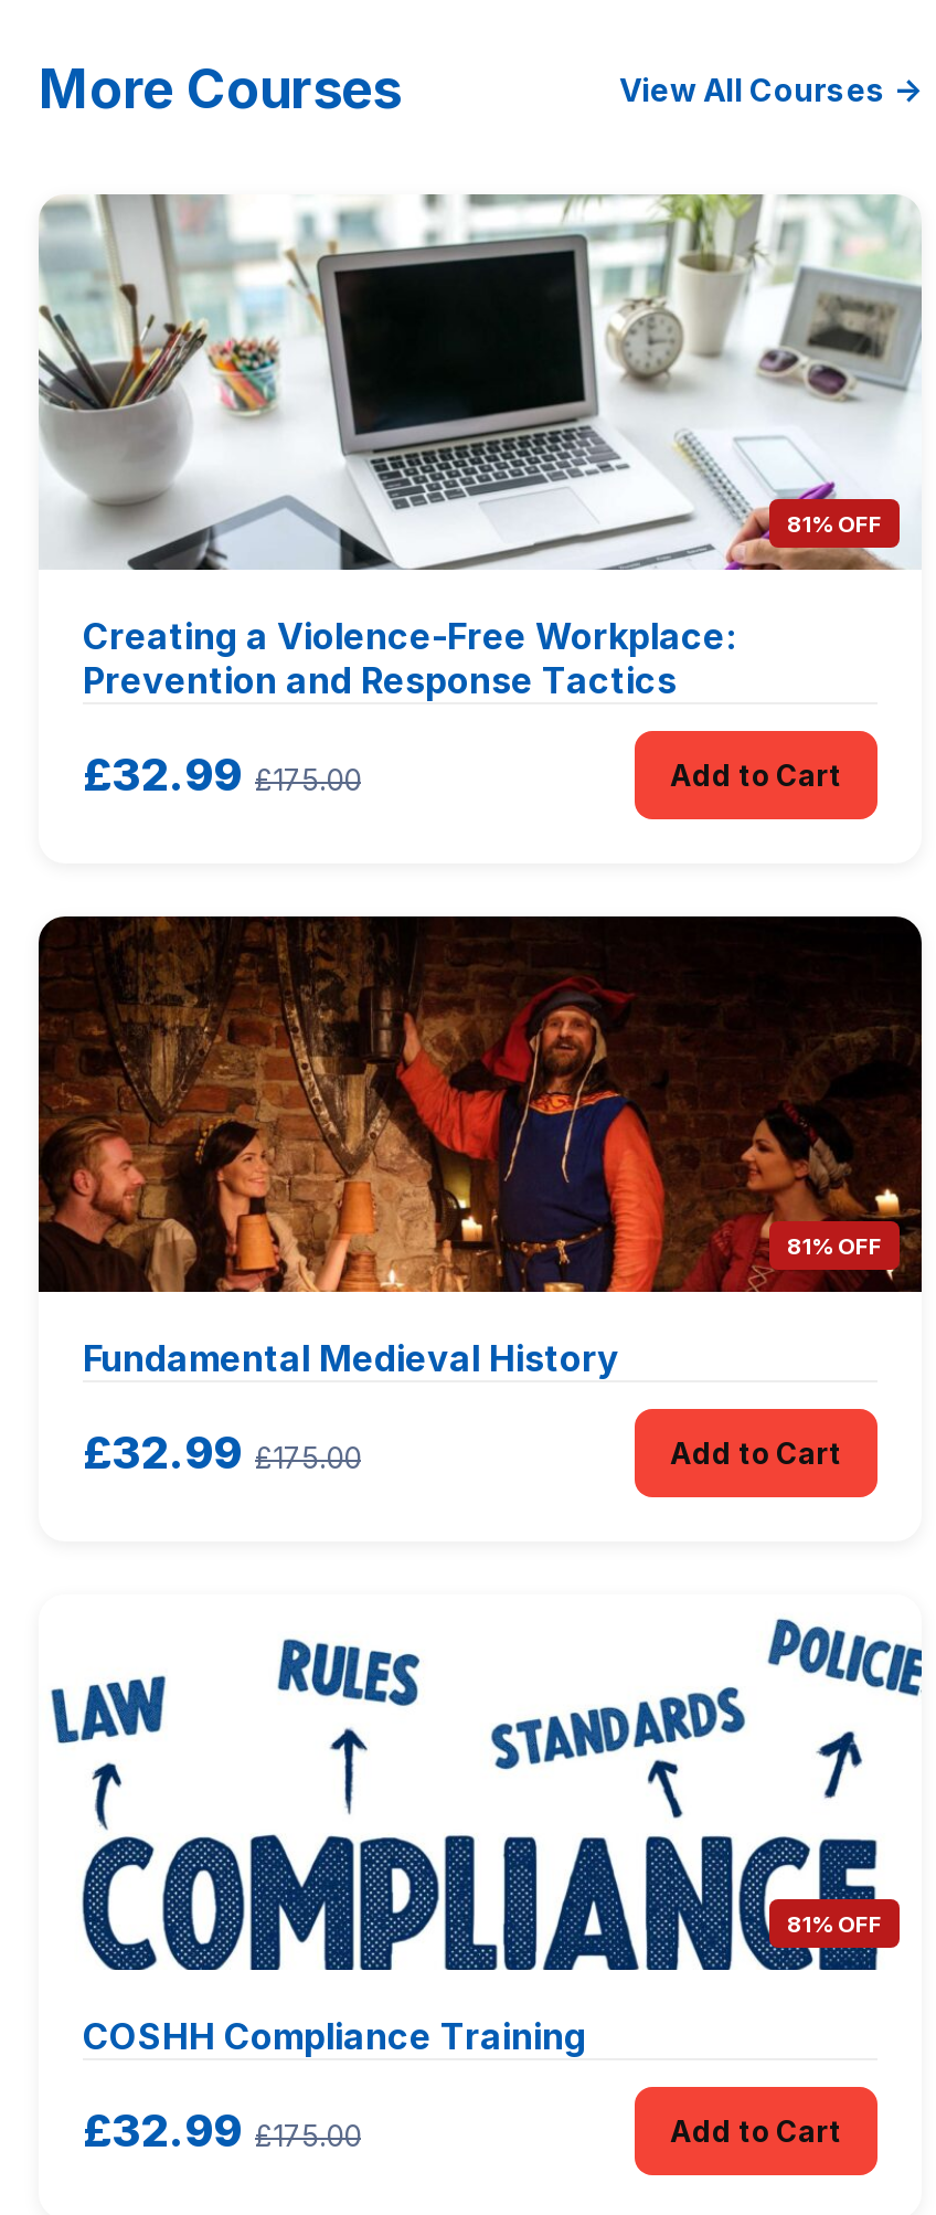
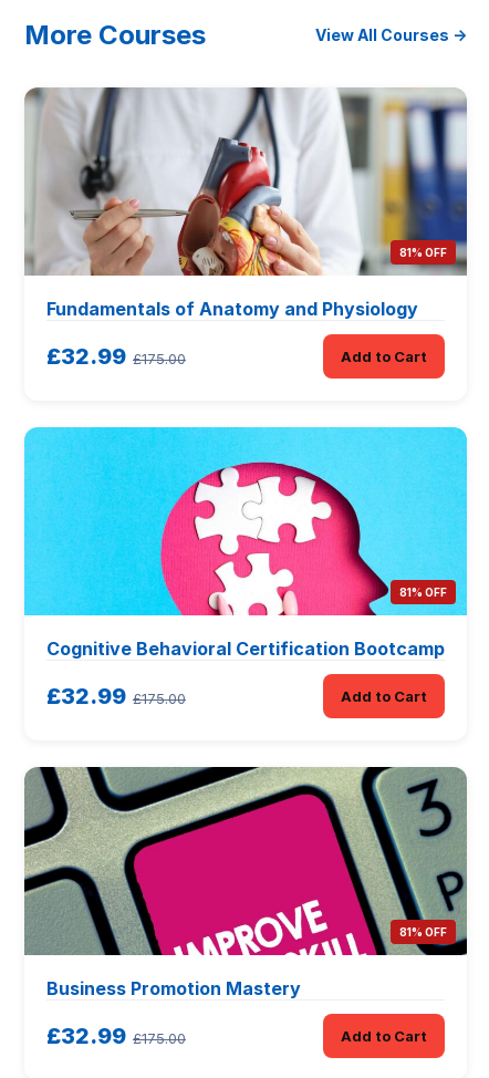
[39,194,922,701] [image] | Creating a Violence-Free Workplace: | Prevention and Response Tactics -> [24,87,468,319] [image] | Fundamentals of Anatomy and Physiology
[36,914,924,1379] [image] | Fundamental Medieval History -> [23,426,468,659] [image] | Cognitive Behavioral Certification Bootcamp
[39,1594,924,2057] [image] | COSHH Compliance Training -> [23,766,468,999] [image] | Business Promotion Mastery

